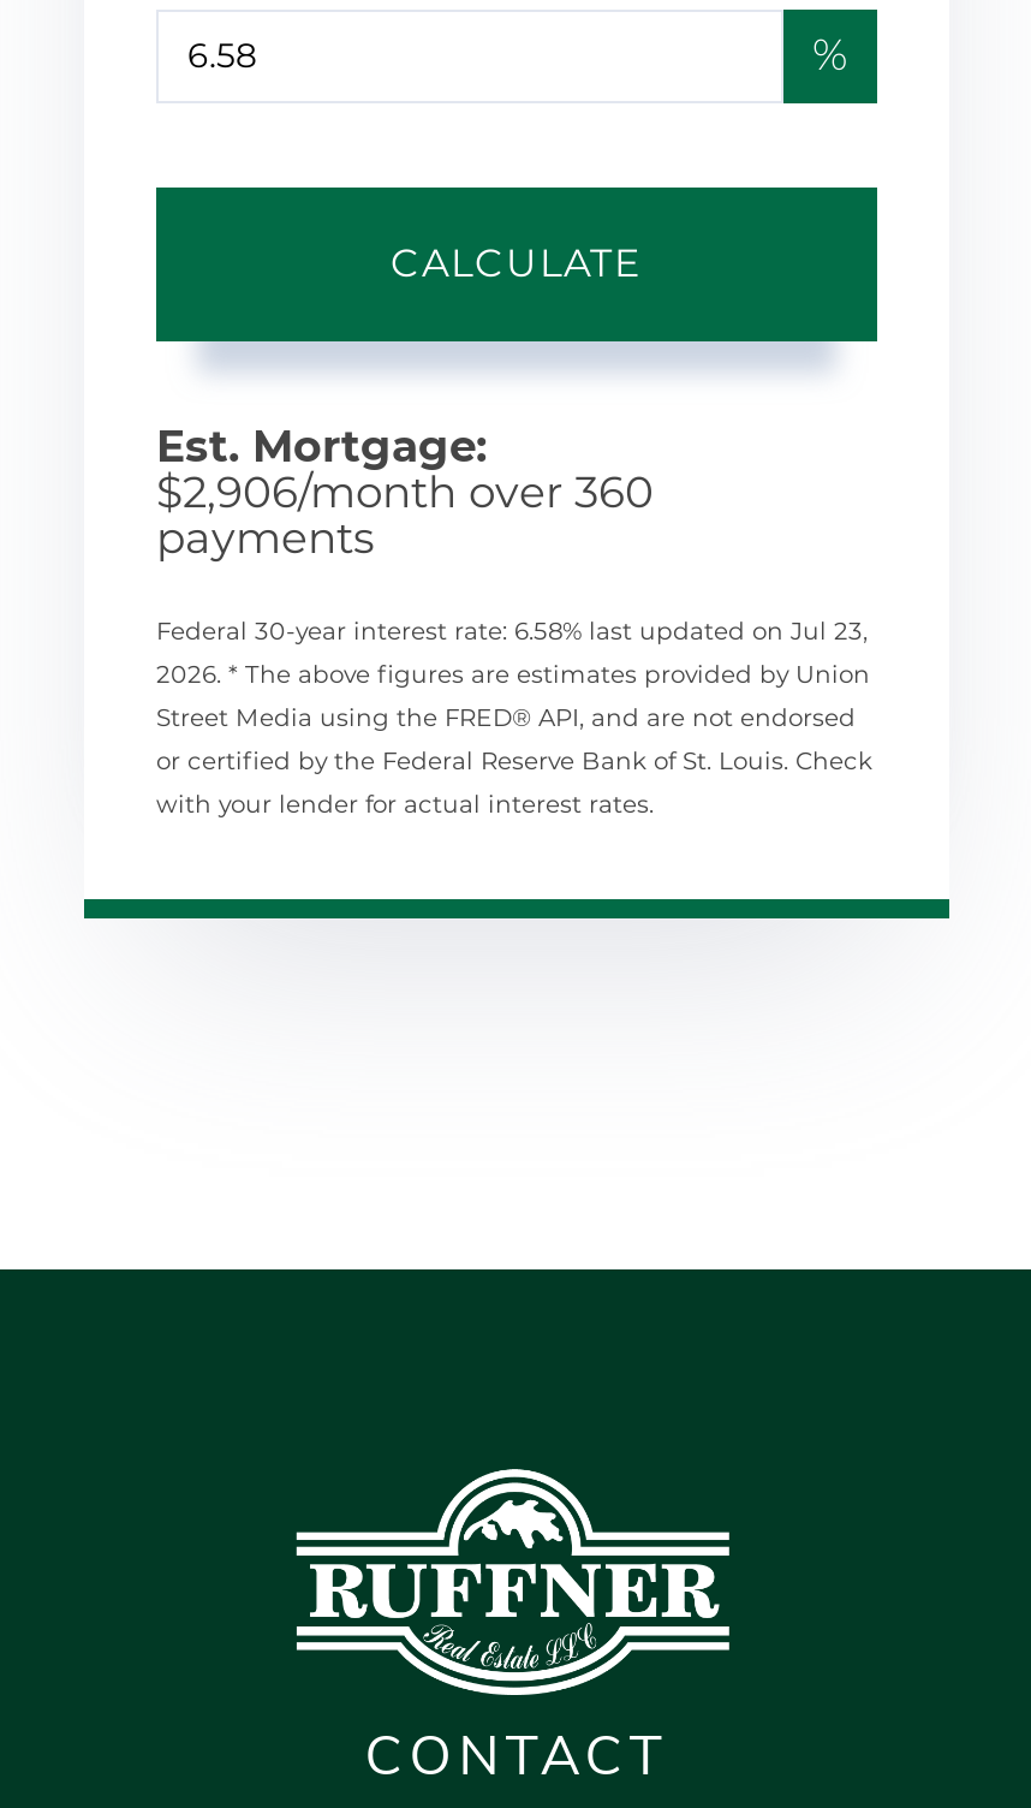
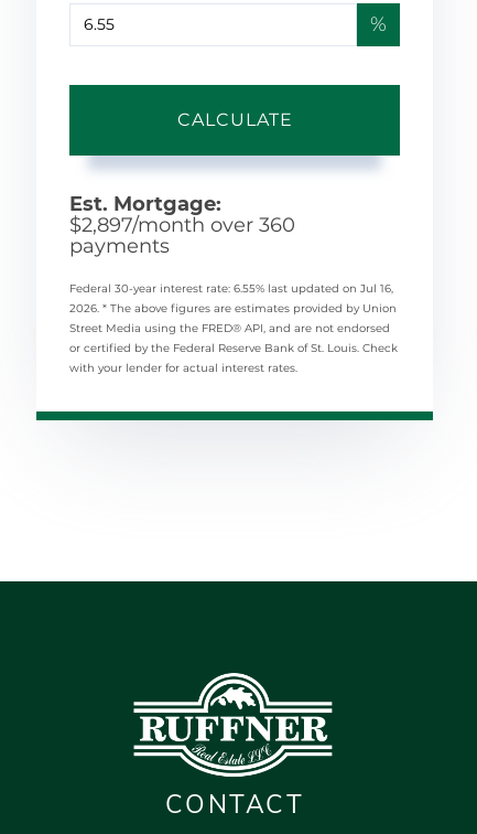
[156,466,654,519] $2,906/month over 360 -> [69,213,295,237] $2,897/month over 360
[156,615,868,647] Federal 30-year interest rate: 6.58% last updated on Jul 23, -> [69,281,393,296] Federal 30-year interest rate: 6.55% last updated on Jul 16,

